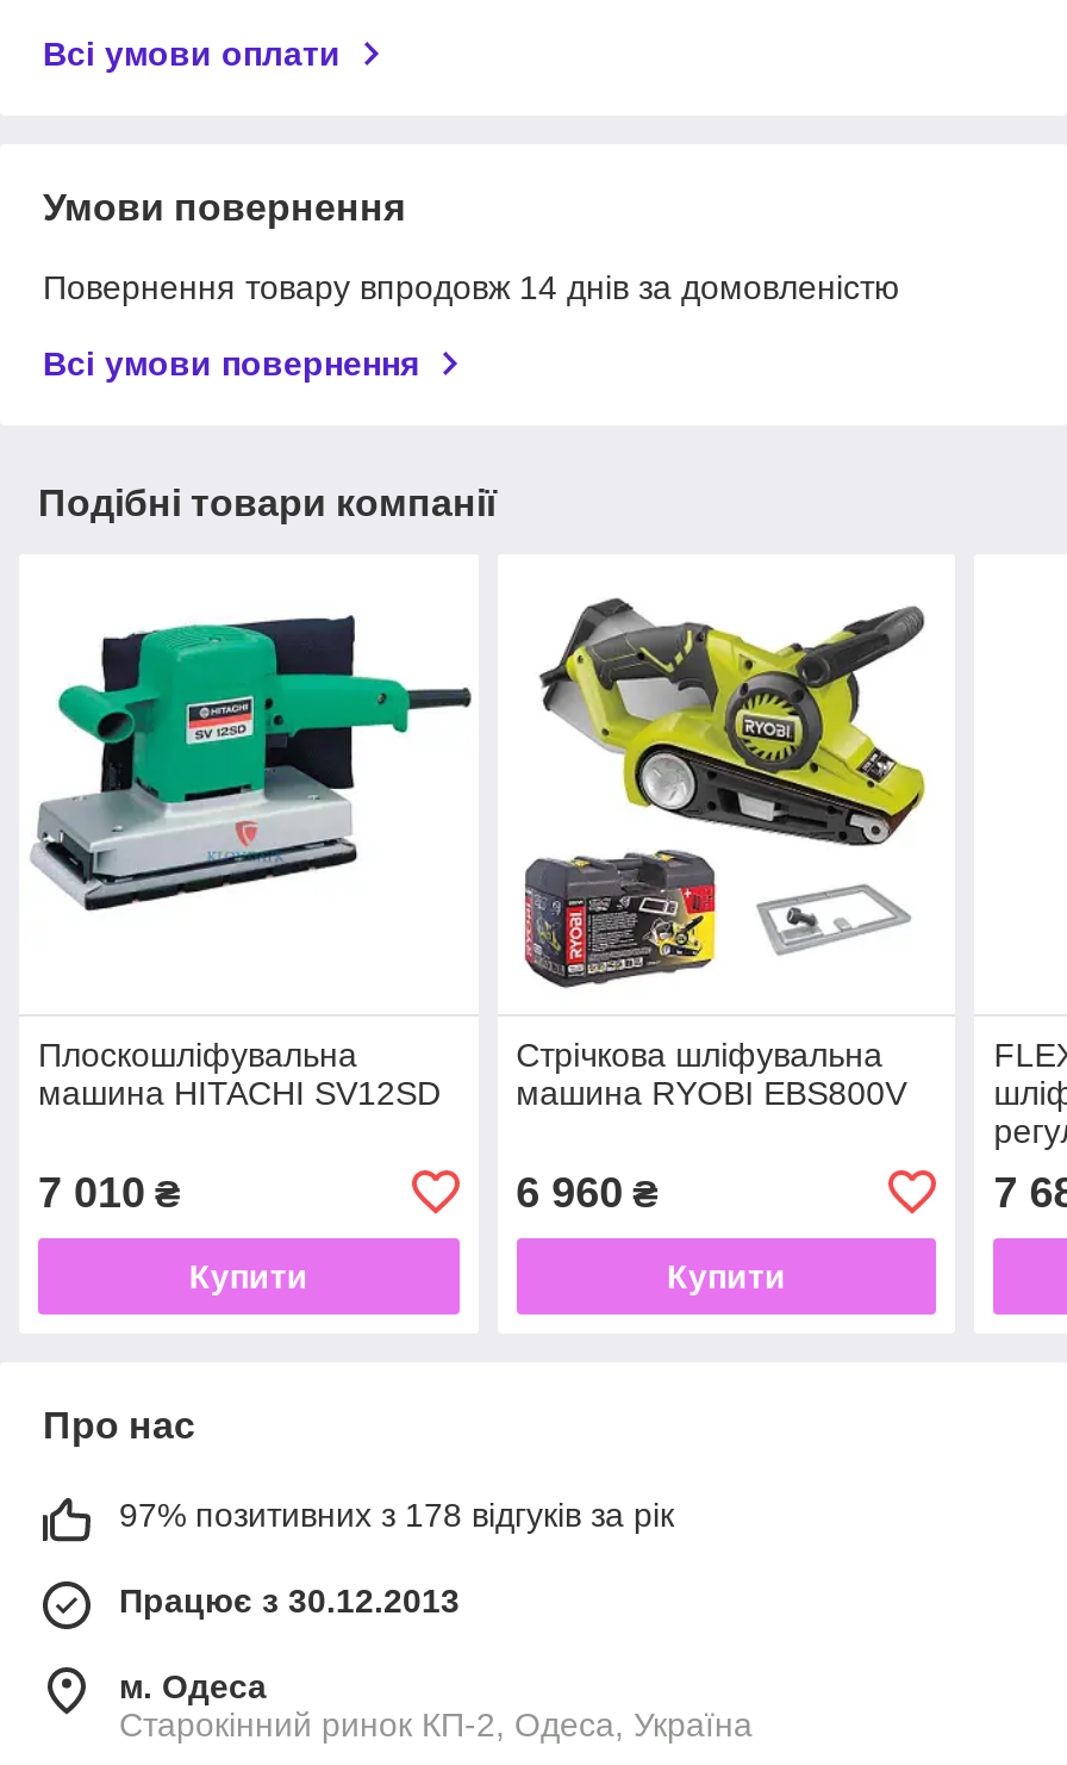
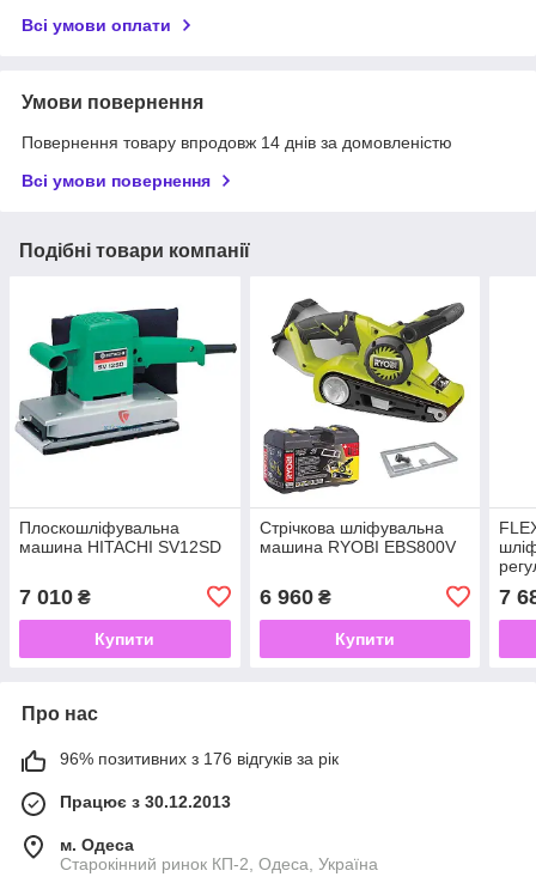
[119,1495,674,1533] 97% позитивних з 178 відгуків за рік -> [60,749,339,768] 96% позитивних з 176 відгуків за рік

